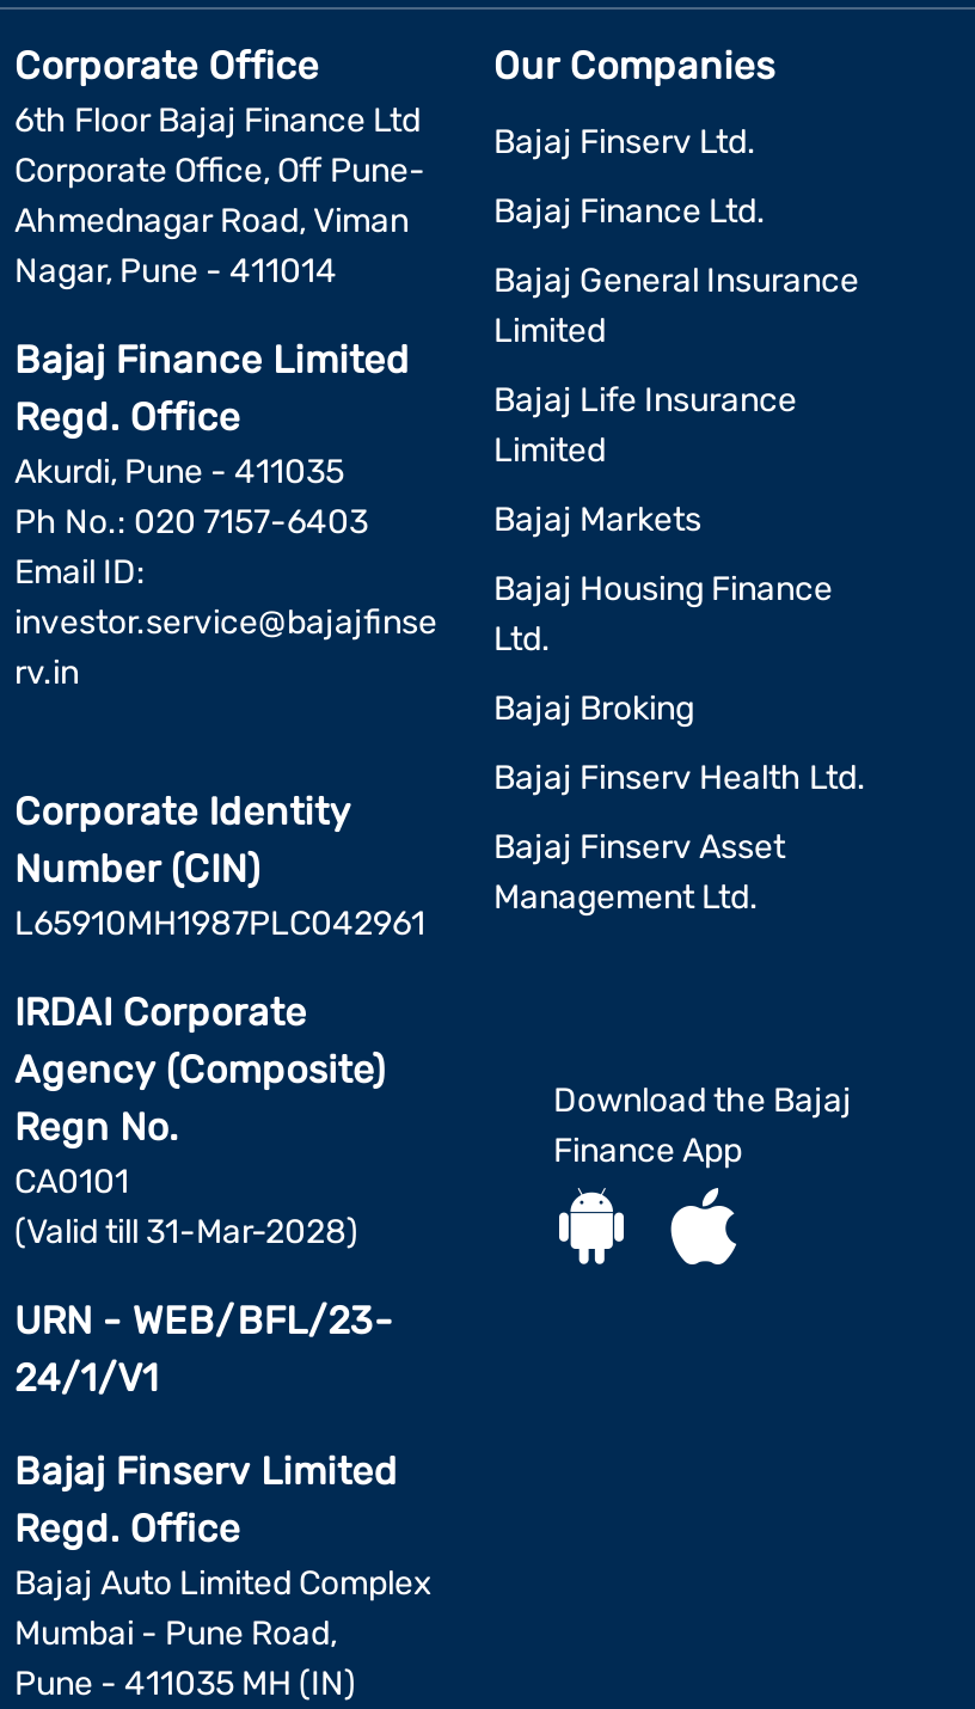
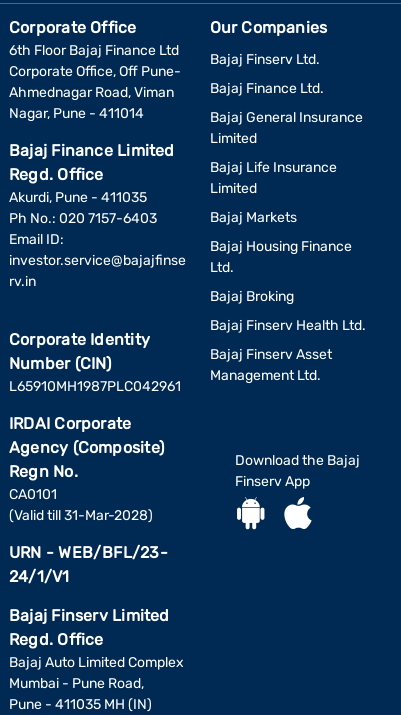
[553,1131,742,1171] Finance App -> [234,473,309,490] Finserv App

